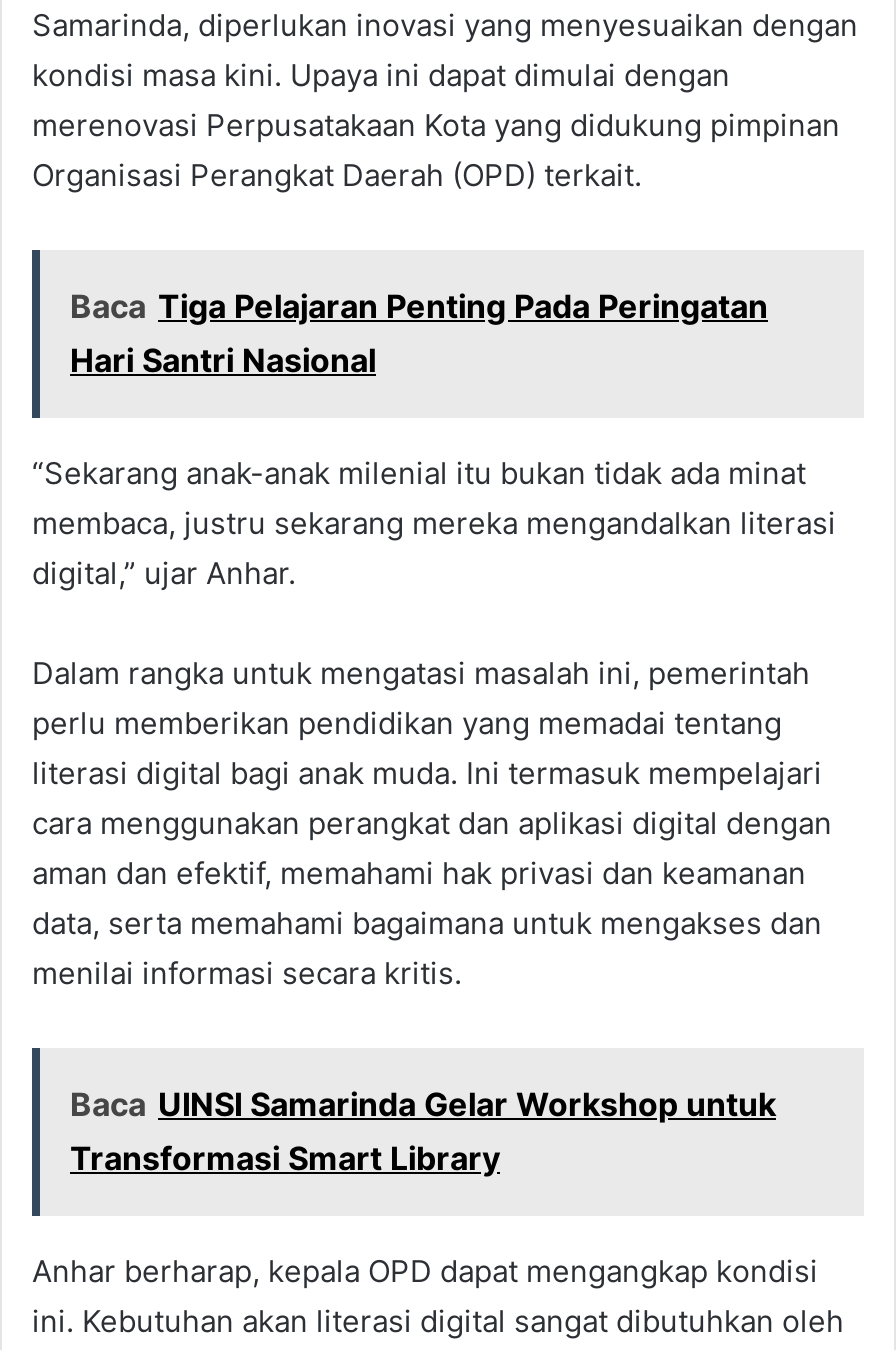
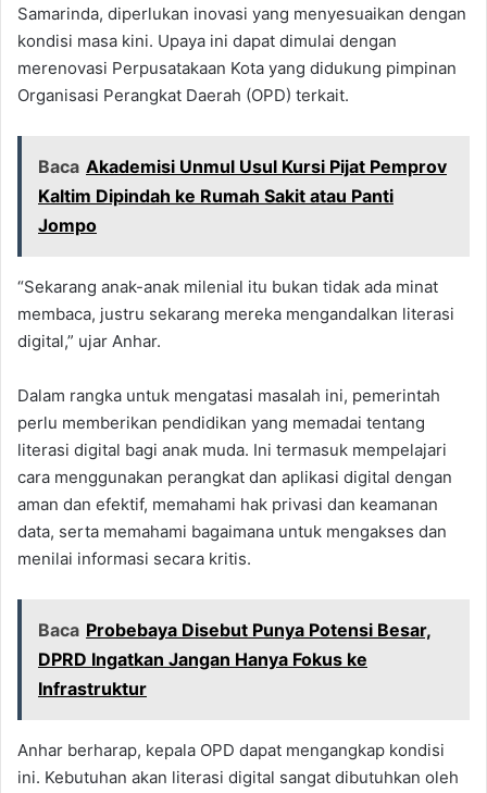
[70,287,768,381] Baca Tiga Pelajaran Penting Pada Peringatan | Hari Santri Nasional -> [38,156,447,236] Baca Akademisi Unmul Usul Kursi Pijat Pemprov | Kaltim Dipindah ke Rumah Sakit atau Panti | Jompo
[70,1085,776,1179] Baca UINSI Samarinda Gelar Workshop untuk | Transformasi Smart Library -> [38,619,432,700] Baca Probebaya Disebut Punya Potensi Besar, | DPRD Ingatkan Jangan Hanya Fokus ke | Infrastruktur

